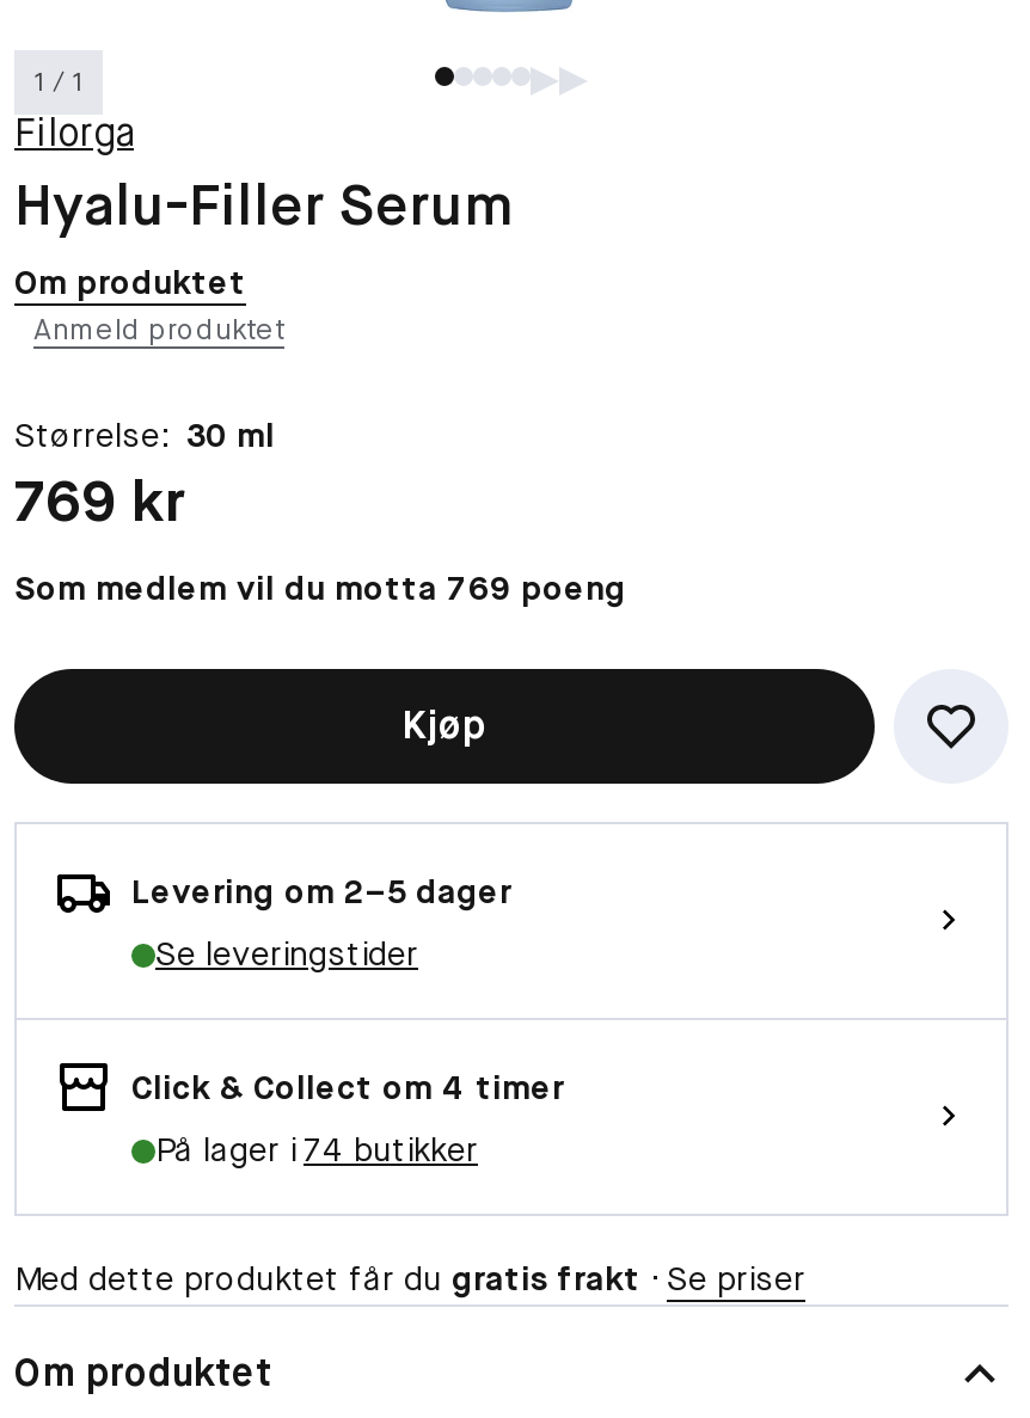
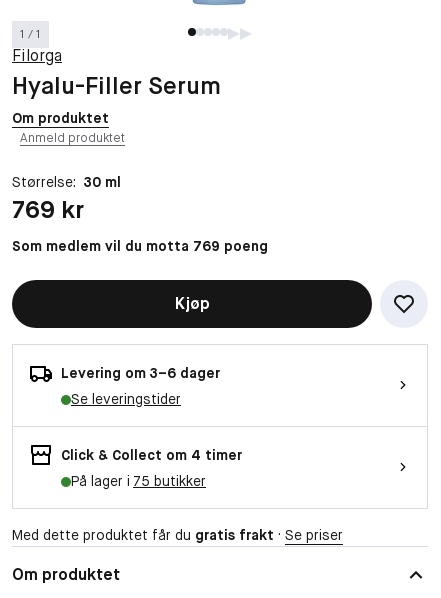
[131,870,511,913] Levering om 2–5 dager -> [61,364,220,382] Levering om 3–6 dager
[155,1128,478,1171] På lager i 74 butikker -> [71,472,206,490] På lager i 75 butikker

